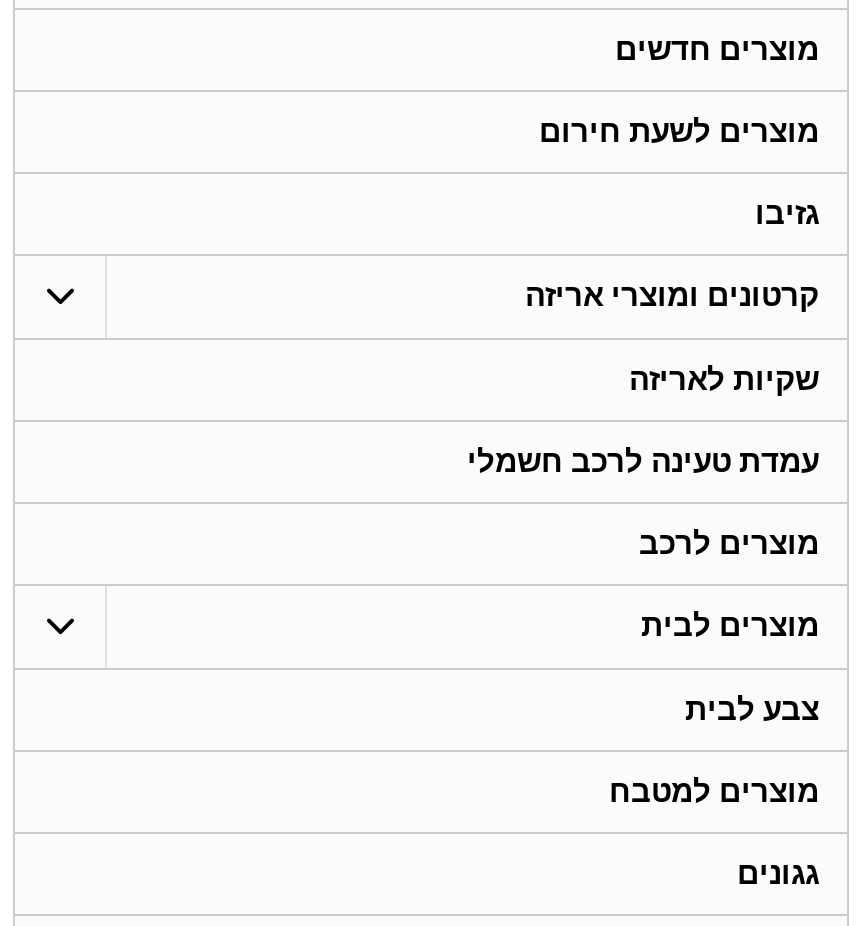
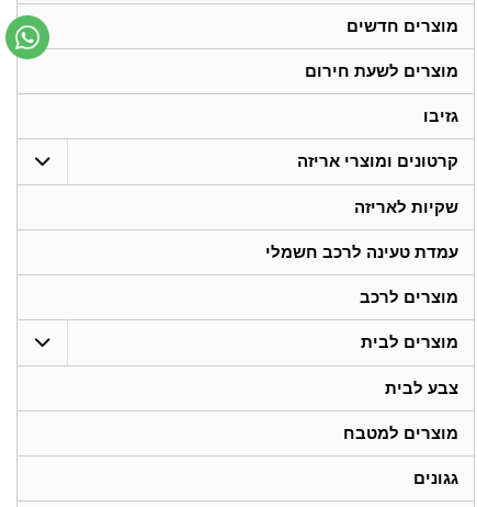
none -> [4,14,50,60] [image]

